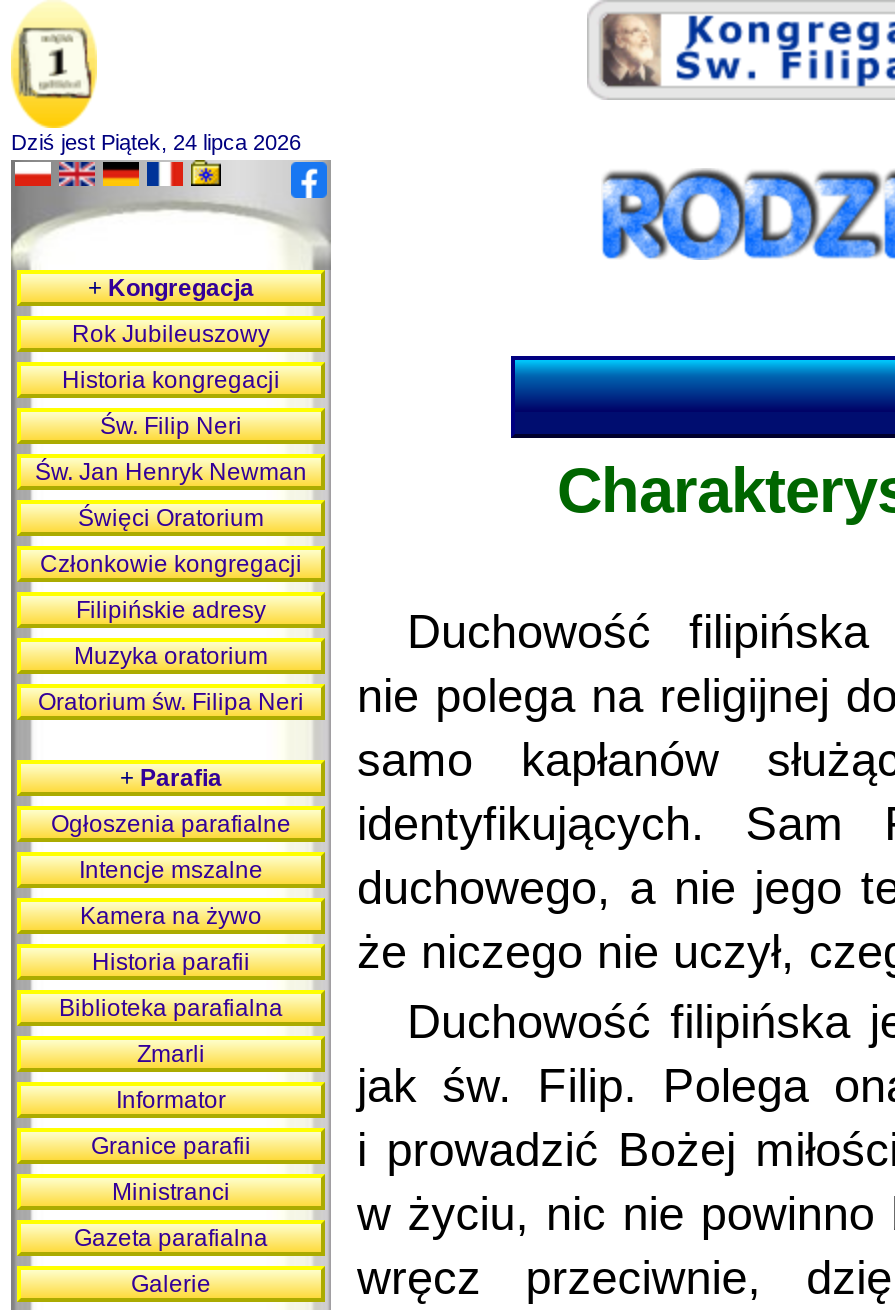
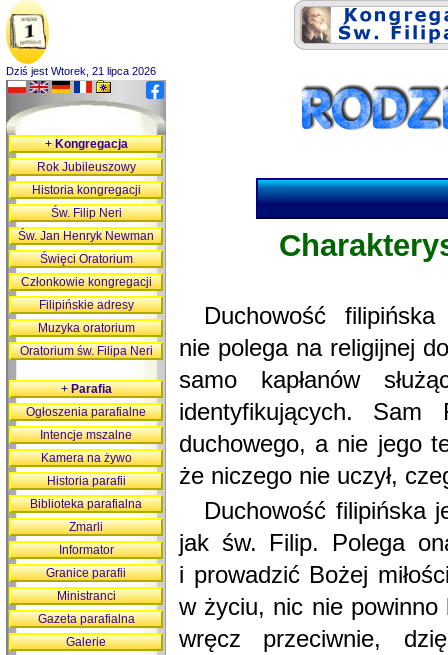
[11,130,301,154] Dziś jest Piątek, 24 lipca 2026 -> [6,65,156,77] Dziś jest Wtorek, 21 lipca 2026

